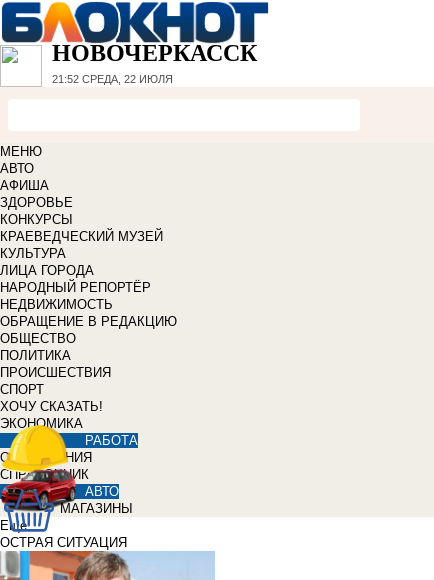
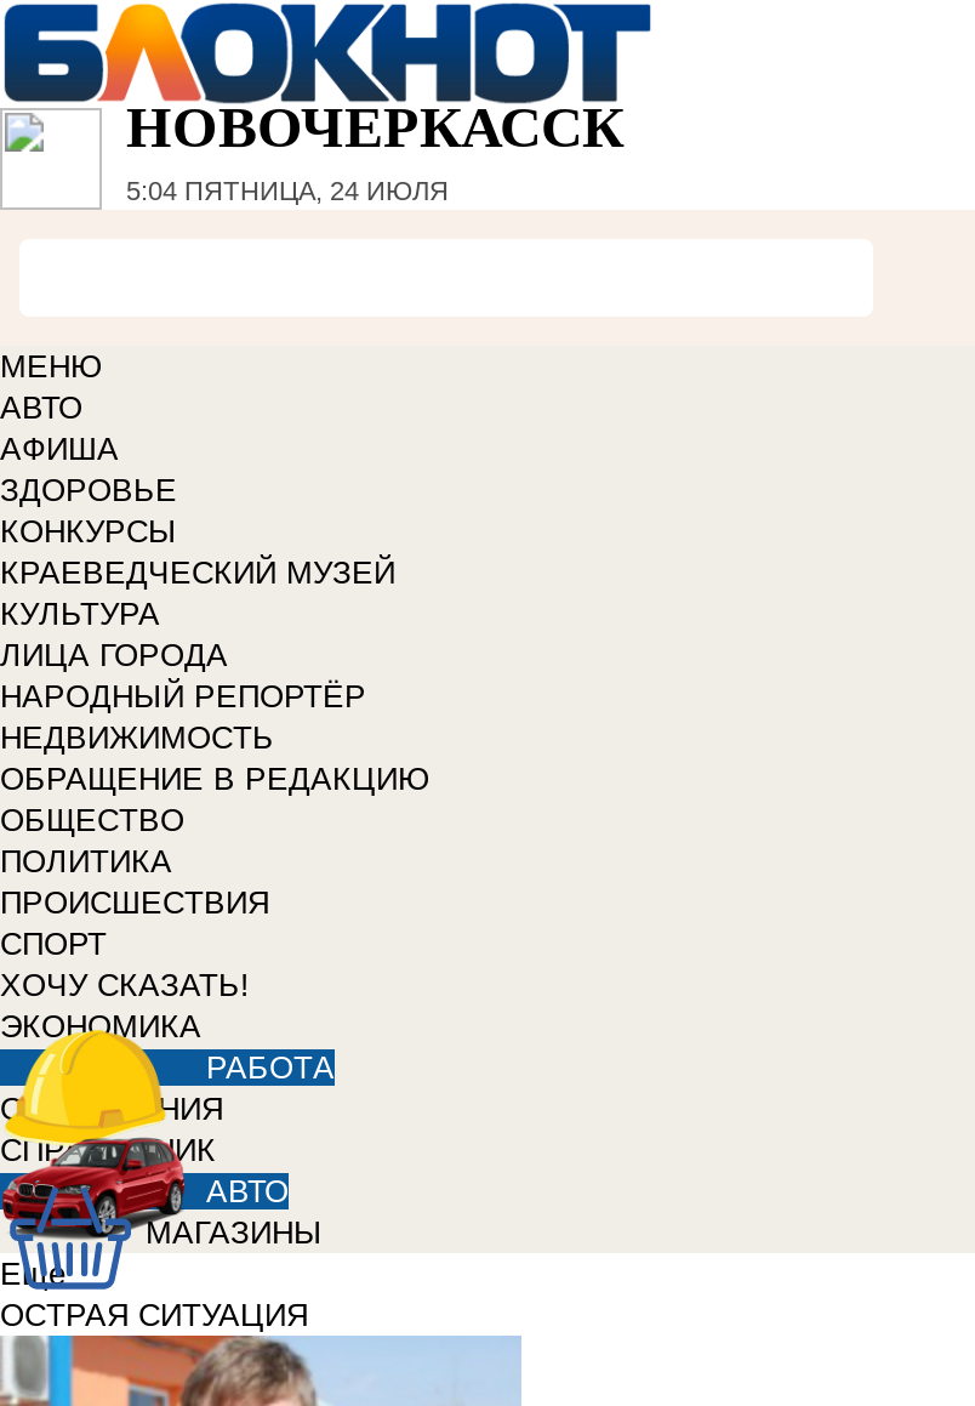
[52,73,173,85] 21:52 СРЕДА, 22 ИЮЛЯ -> [126,177,449,206] 5:04 ПЯТНИЦА, 24 ИЮЛЯ

